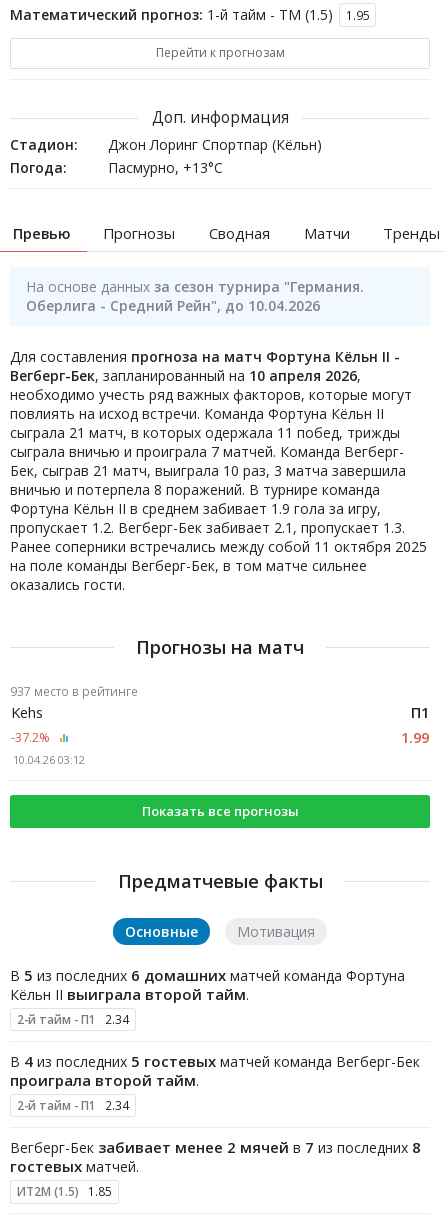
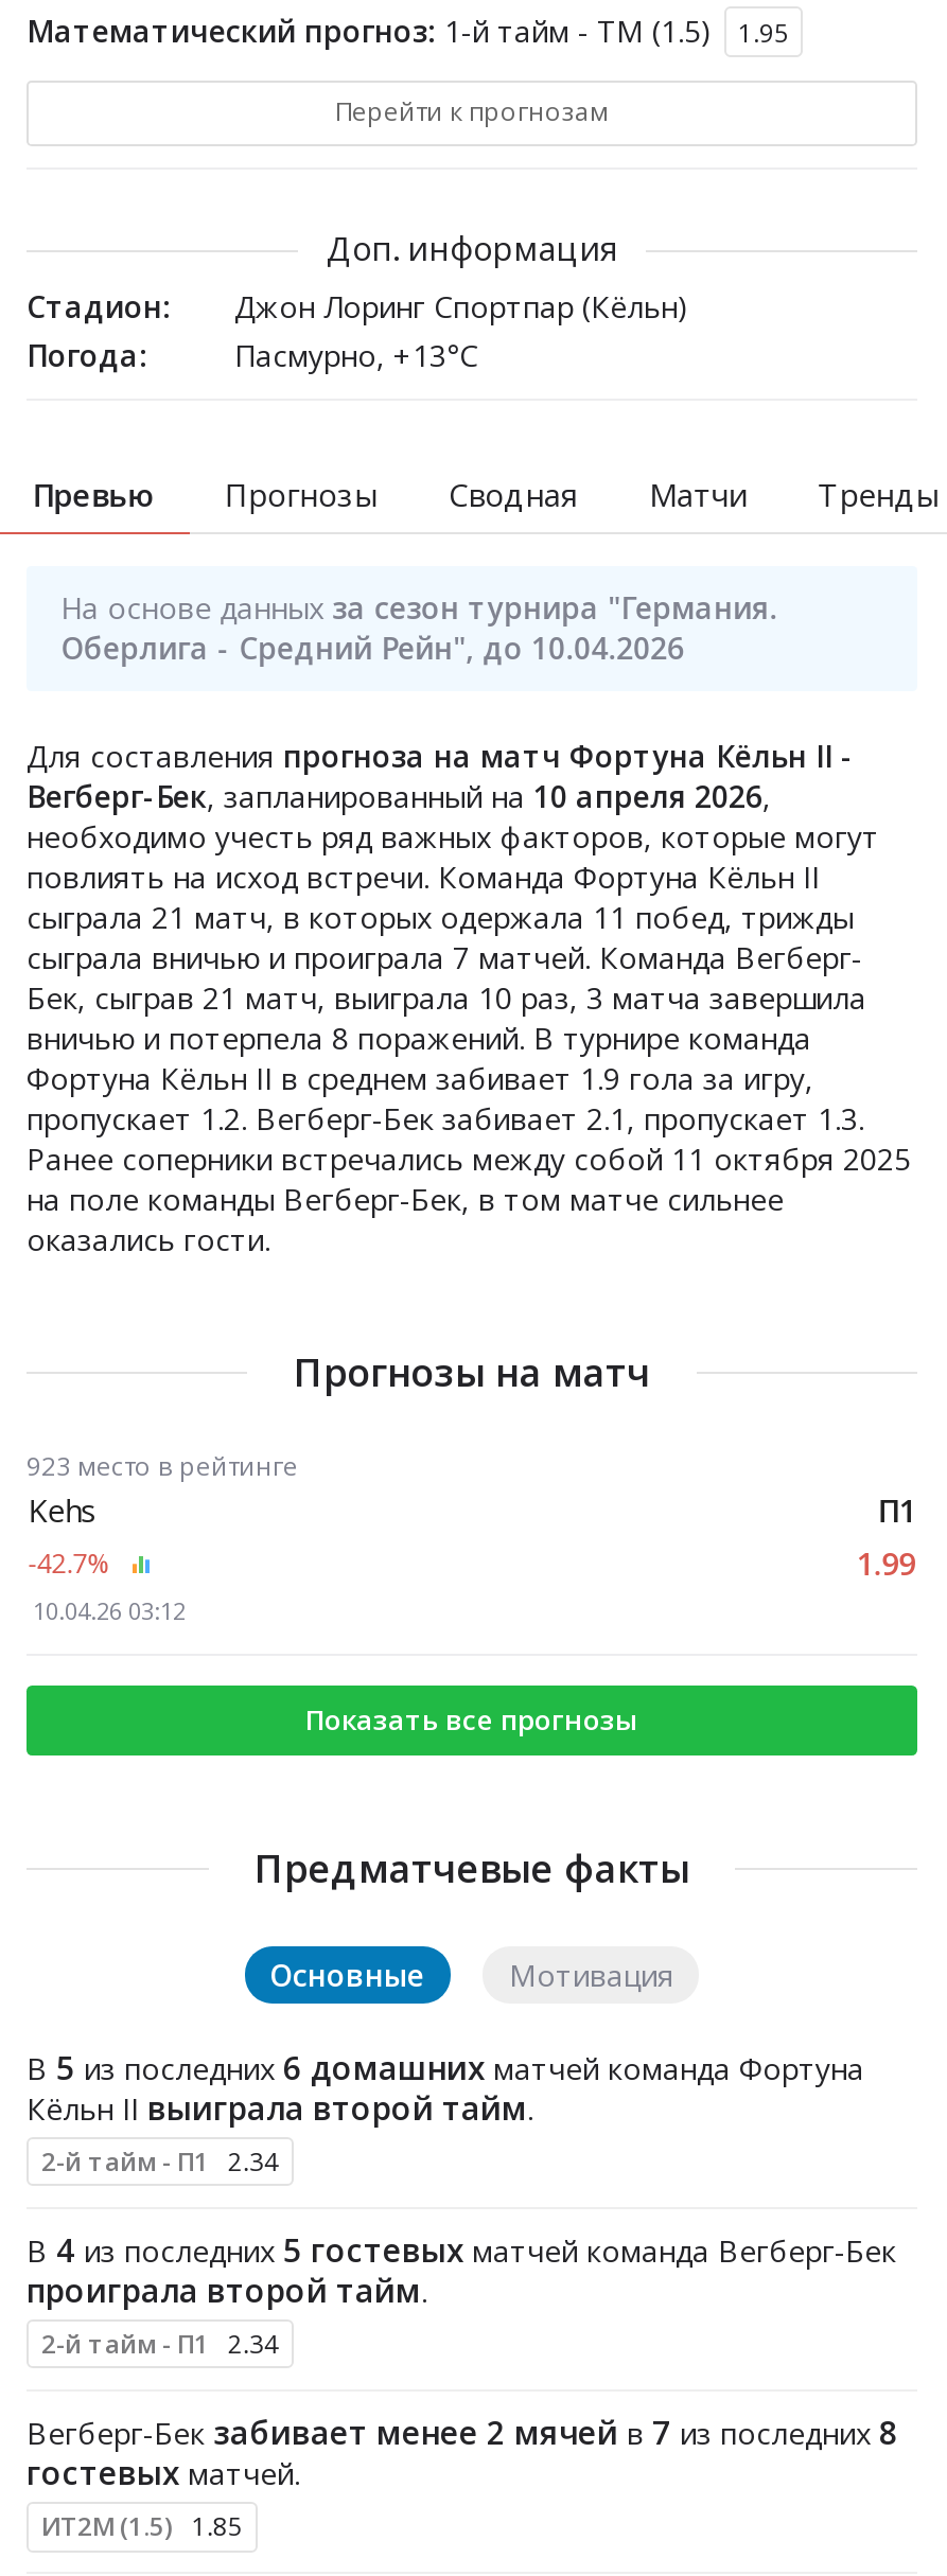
[10,683,138,700] 937 место в рейтинге -> [27,1448,298,1484] 923 место в рейтинге
[11,729,53,746] -37.2% -> [28,1546,117,1582] -42.7%

